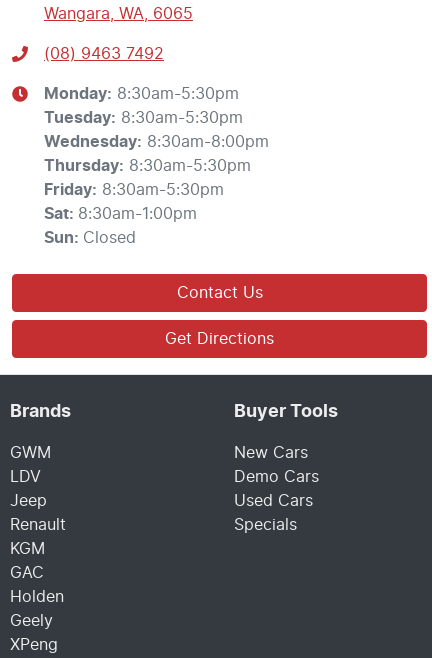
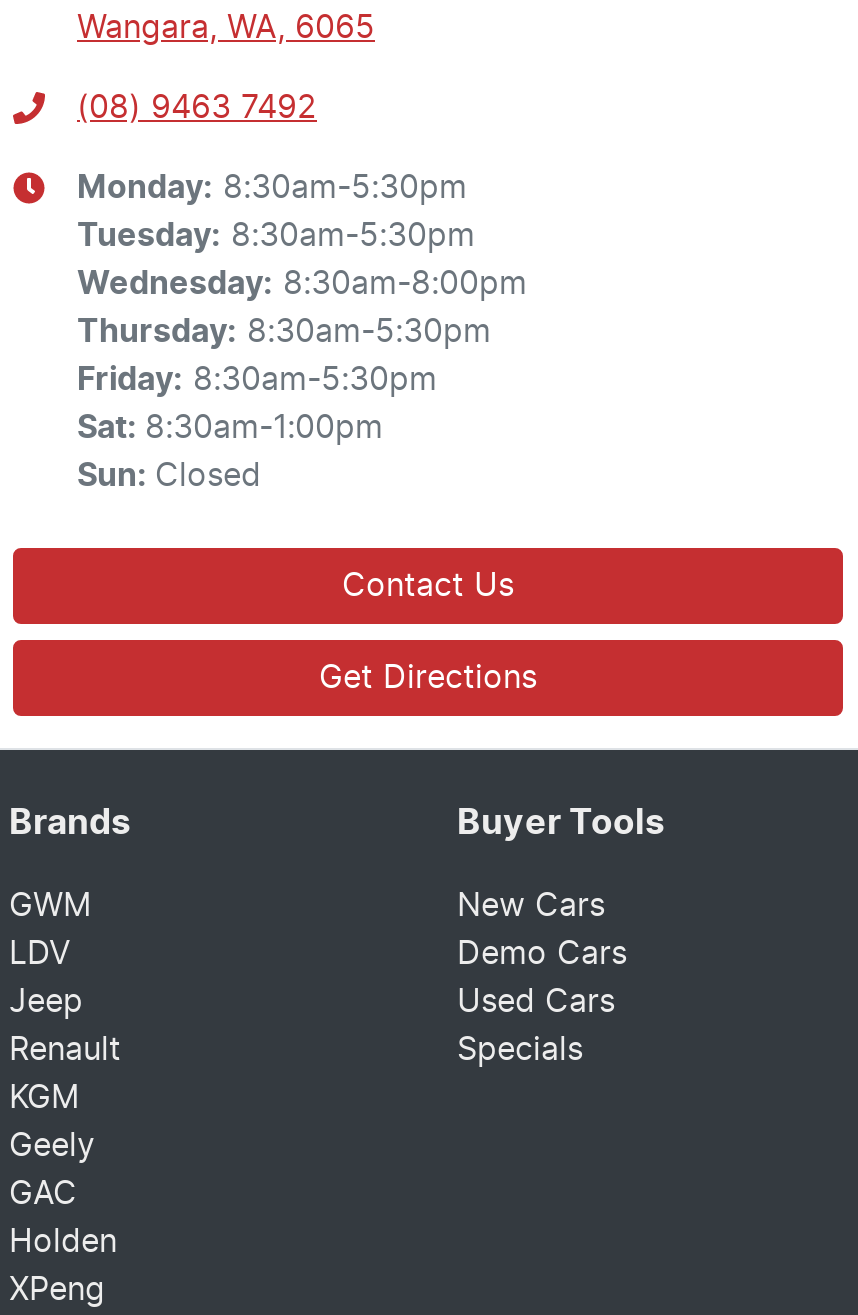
moved [10,565,64,605] -> [9,1178,117,1258]: GAC | Holden
moved [10,613,53,629] -> [9,1130,95,1162]: Geely

